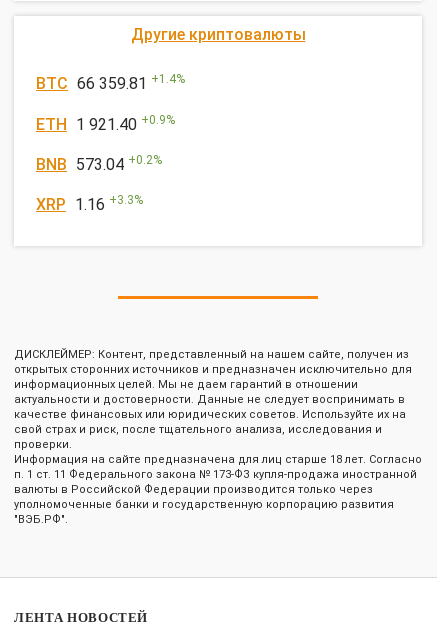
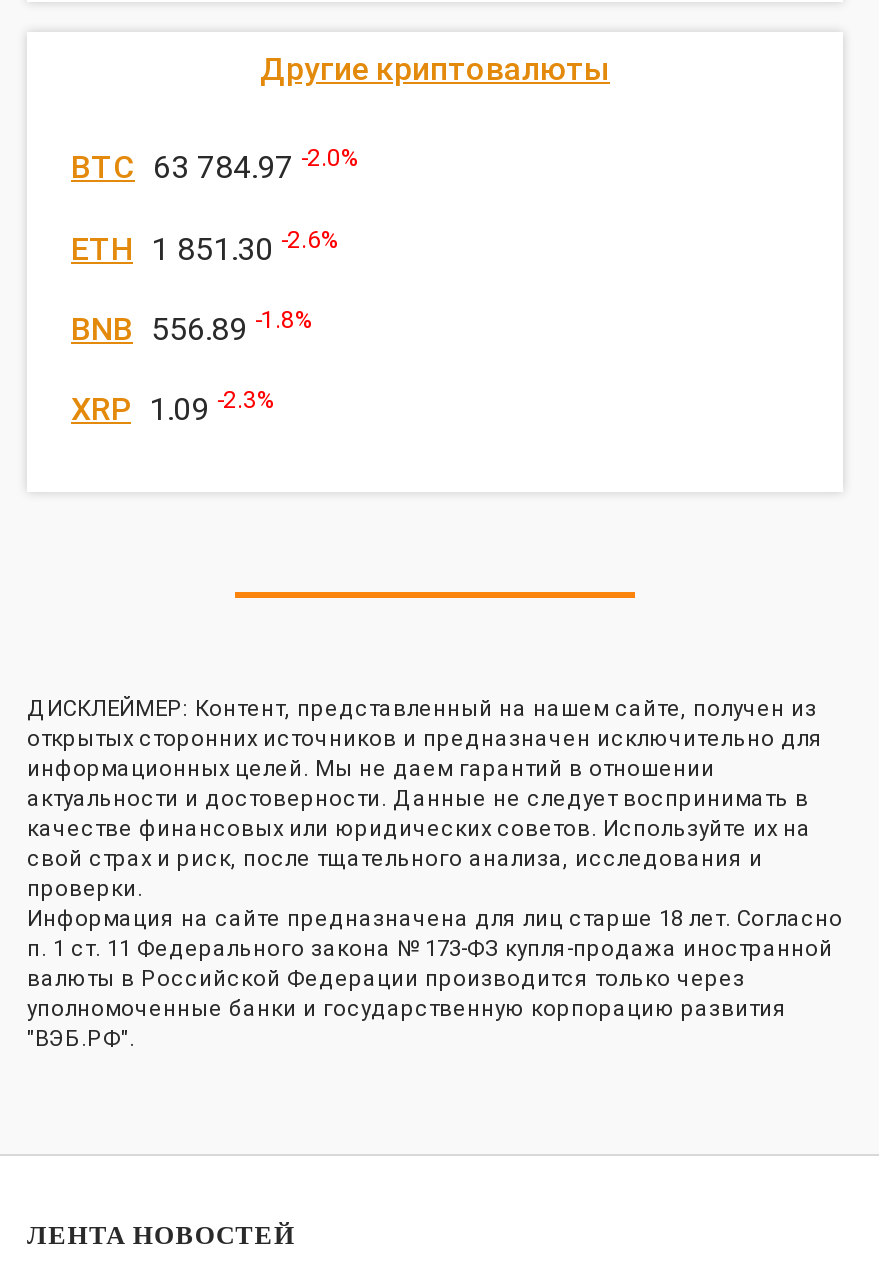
[36,72,185,93] BTC 66 359.81 + 1.4% -> [71,144,359,186] BTC 63 784.97 -2.0%
[36,113,175,134] ETH 1 921.40 +0.9% -> [71,225,339,267] ETH 1 851.30 -2.6%
[36,153,162,174] BNB 573.04 +0.2% -> [71,306,313,348] BNB 556.89 -1.8%
[36,193,143,214] XRP 1.16 +3.3% -> [71,387,275,429] XRP 1.09 -2.3%

